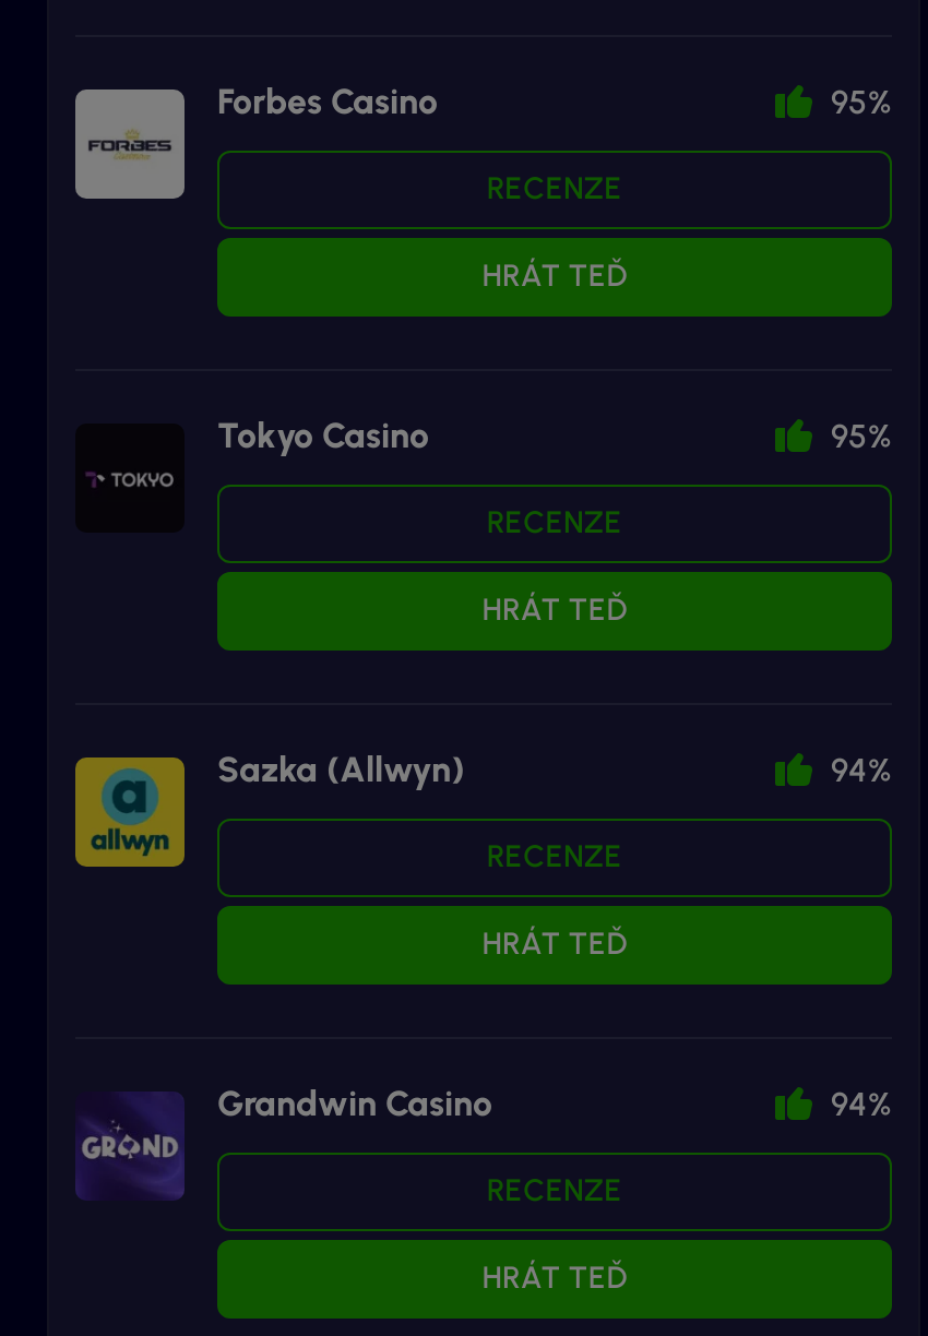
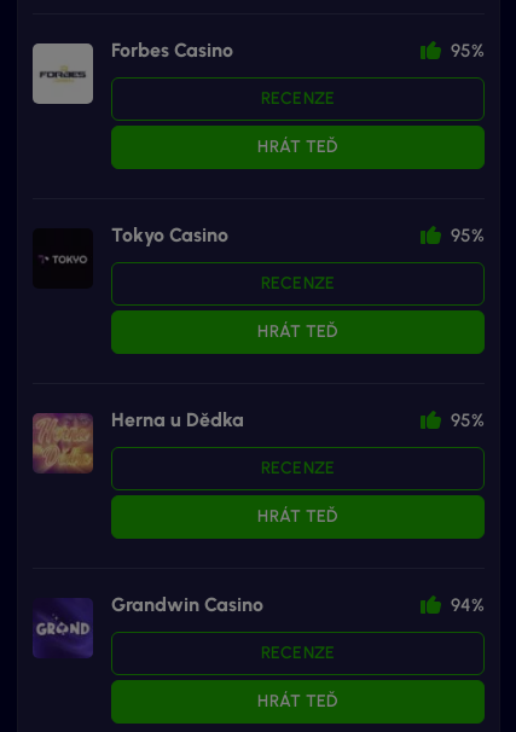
[73,750,892,869] [image] | Sazka (Allwyn) | 94% -> [31,409,485,474] [image] | Herna u Dědka | 95%

